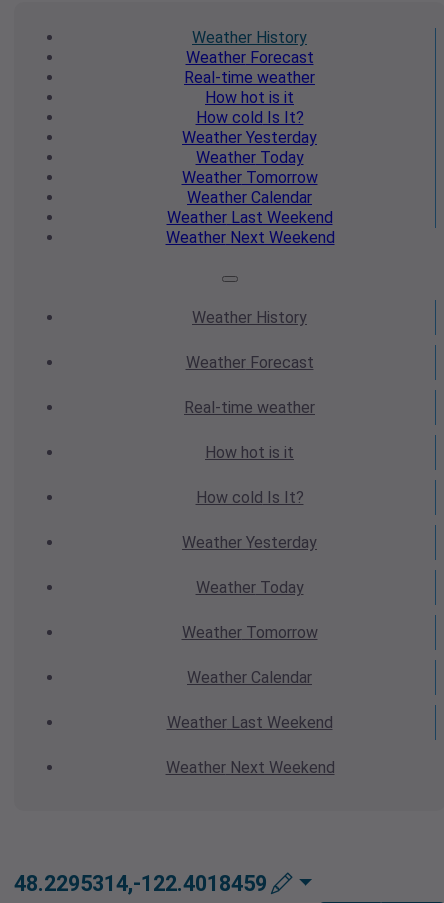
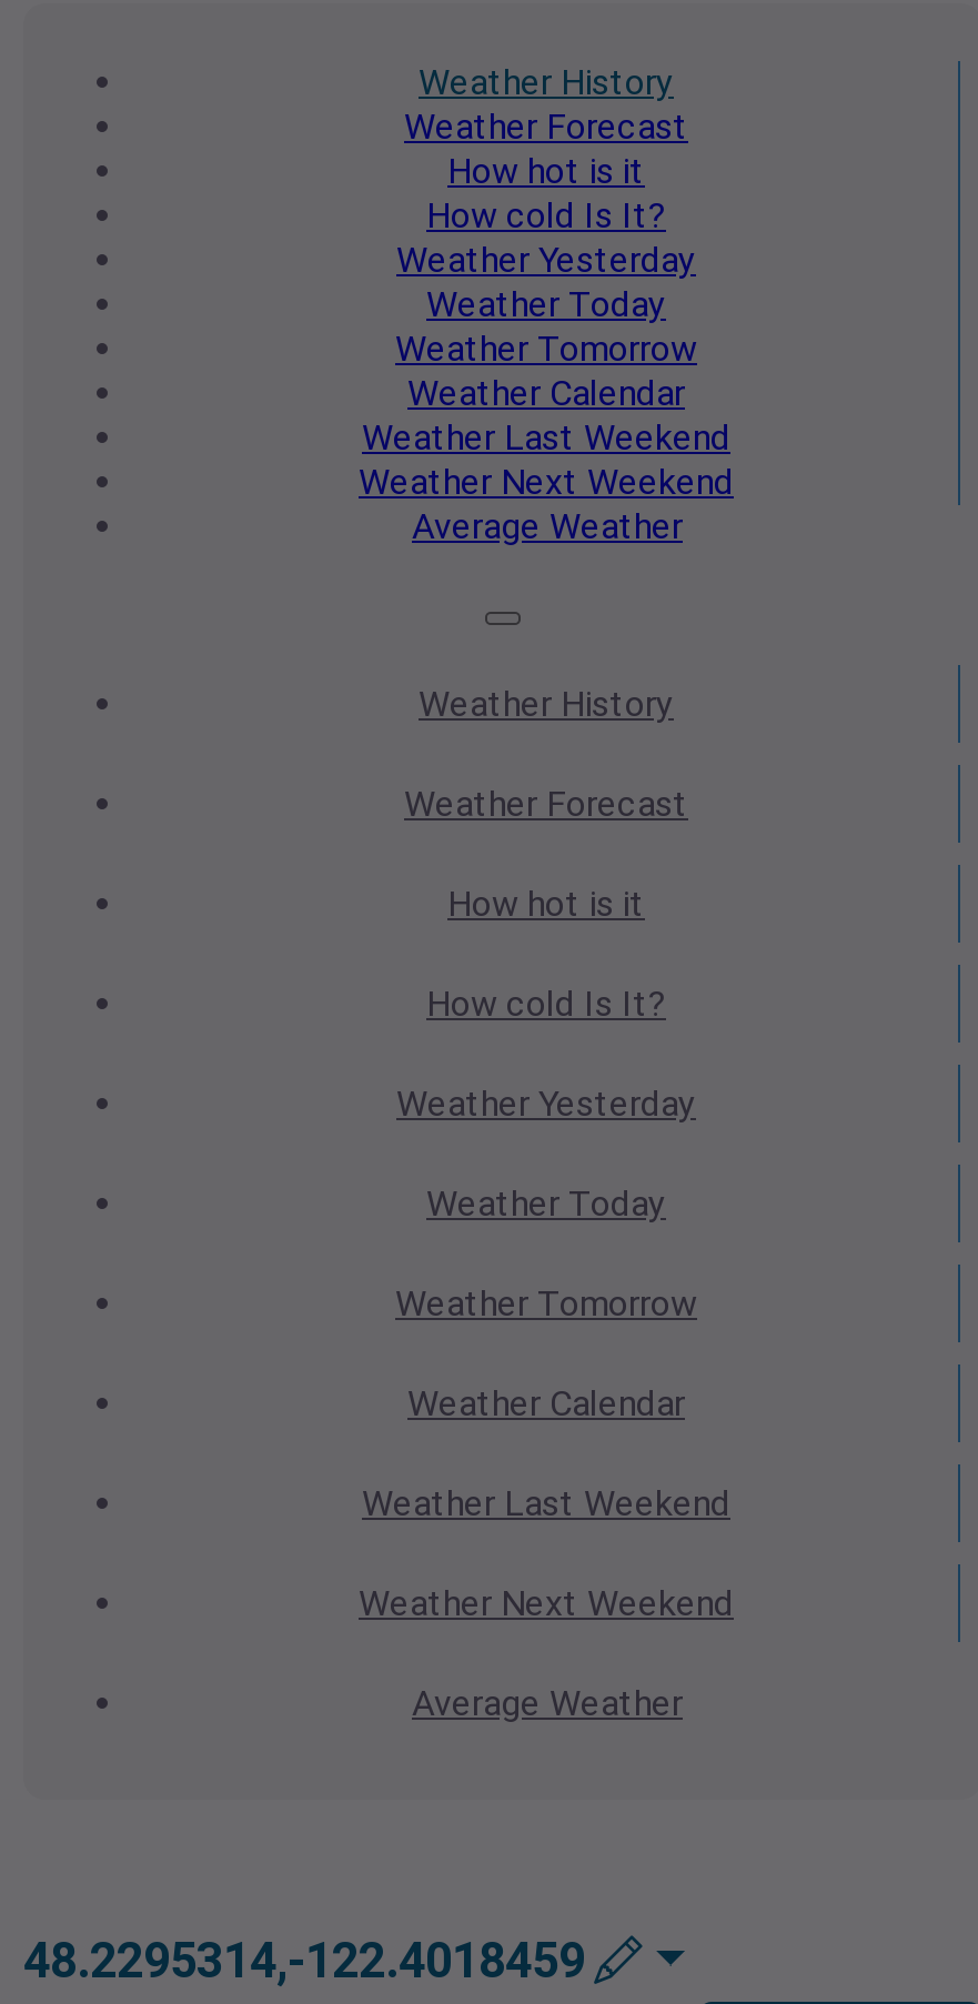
[184,68,315,87] Real-time weather -> none
moved [165,88,334,247] -> [359,150,734,503]: How hot is it | How cold Is It? | Weather Yesterday | Weather Today | Weather Tomorrow | Weather Calendar | Weather Last Weekend | Weather Next Weekend
none -> [412,505,683,548] Average Weather
[184,398,315,417] Real-time weather -> none
moved [165,443,334,777] -> [359,883,734,1625]: How hot is it | How cold Is It? | Weather Yesterday | Weather Today | Weather Tomorrow | Weather Calendar | Weather Last Weekend | Weather Next Weekend
none -> [412,1682,683,1724] Average Weather

